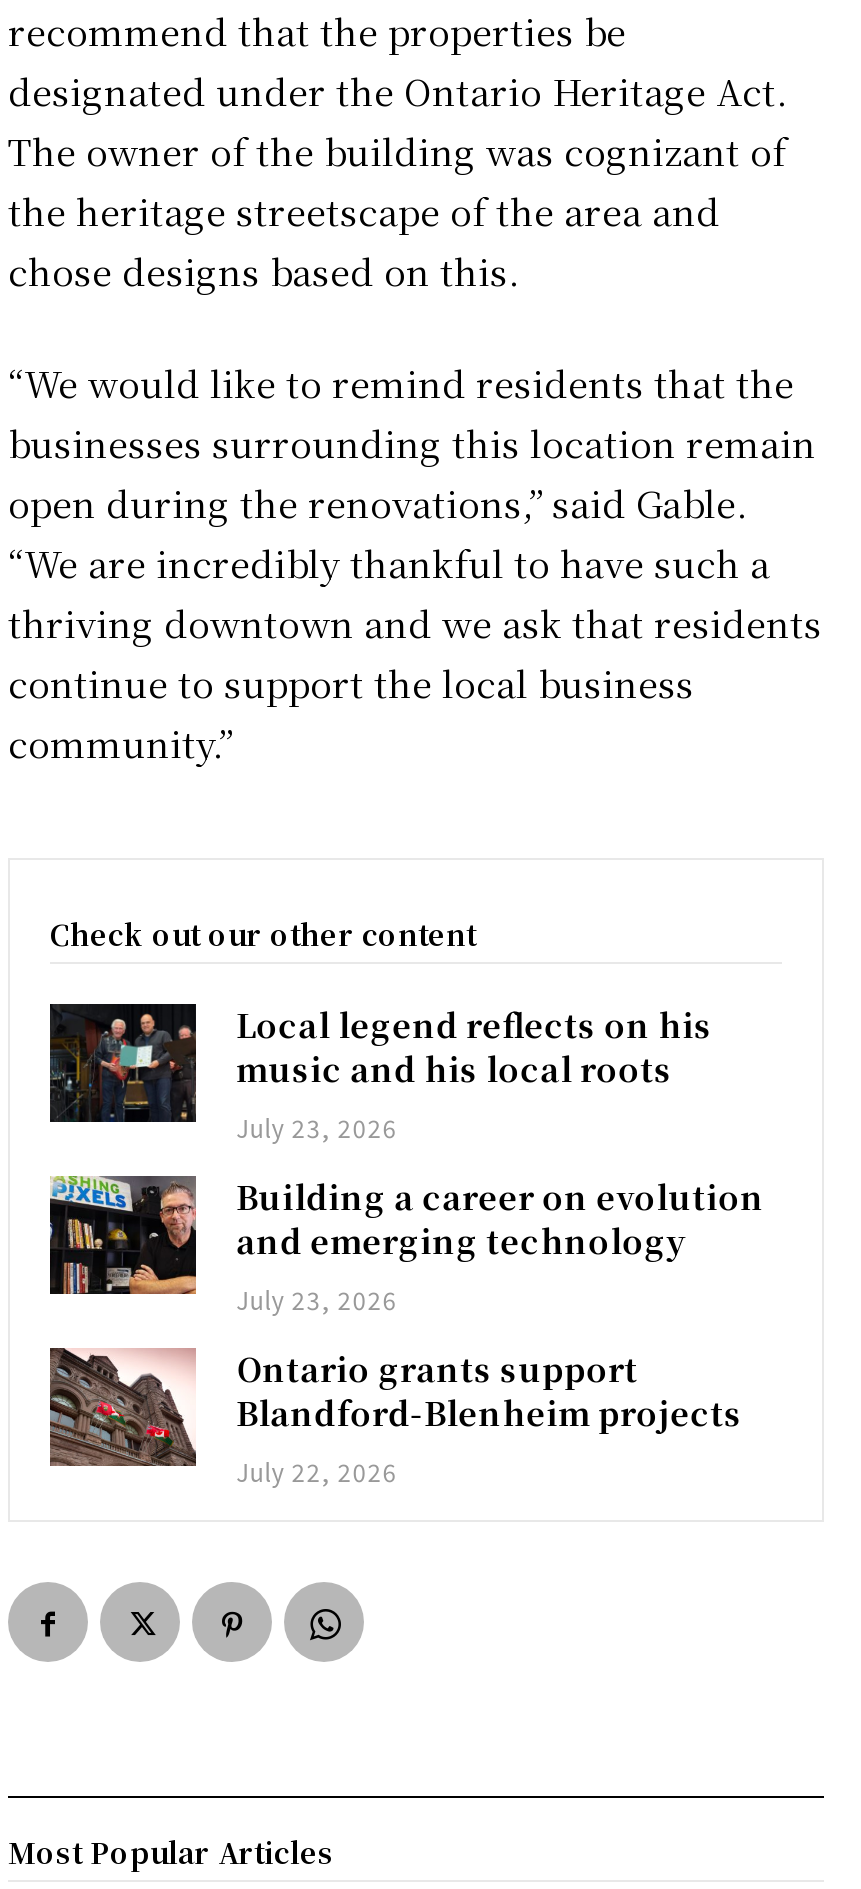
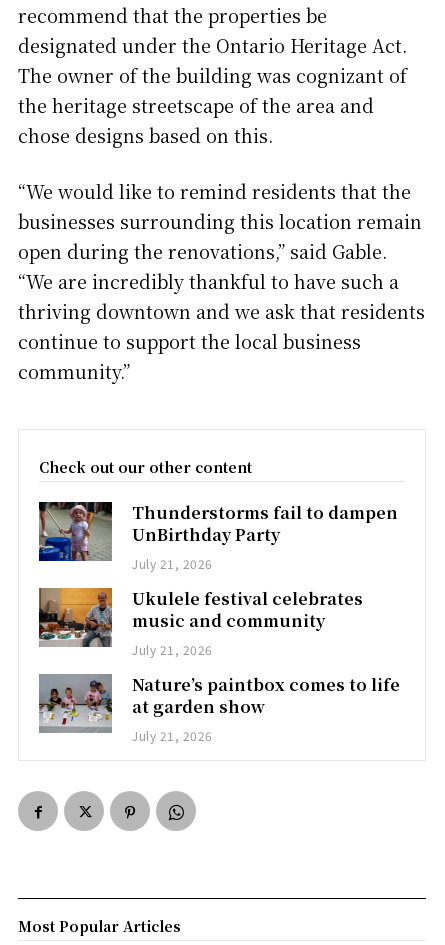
[48,1002,712,1144] [image] | Local legend reflects on his | music and his local roots | July 23, 2026 -> [38,501,398,572] [image] | Thunderstorms fail to dampen | UnBirthday Party | July 21, 2026
[48,1174,764,1316] [image] | Building a career on evolution | and emerging technology | July 23, 2026 -> [38,587,363,658] [image] | Ukulele festival celebrates | music and community | July 21, 2026
[48,1346,742,1488] [image] | Ontario grants support | Blandford-Blenheim projects | July 22, 2026 -> [38,673,400,744] [image] | Nature’s paintbox comes to life | at garden show | July 21, 2026

